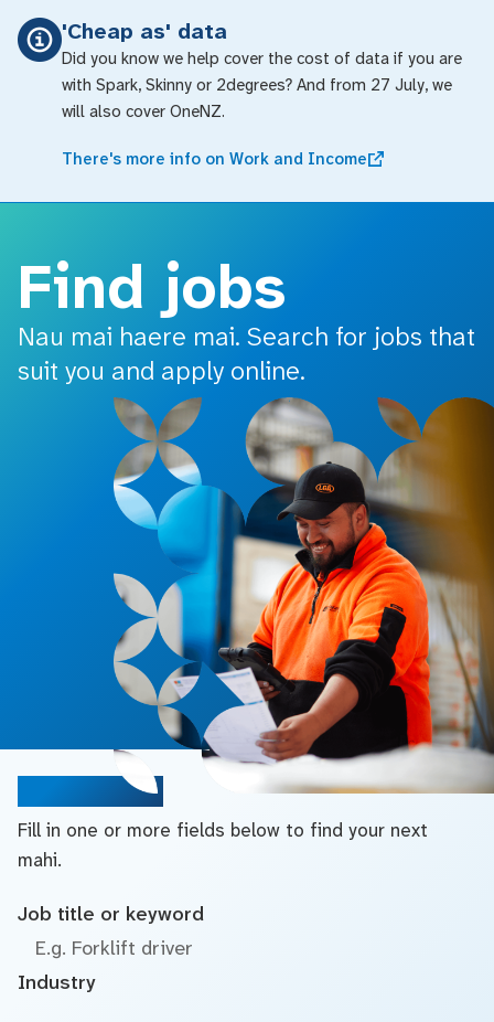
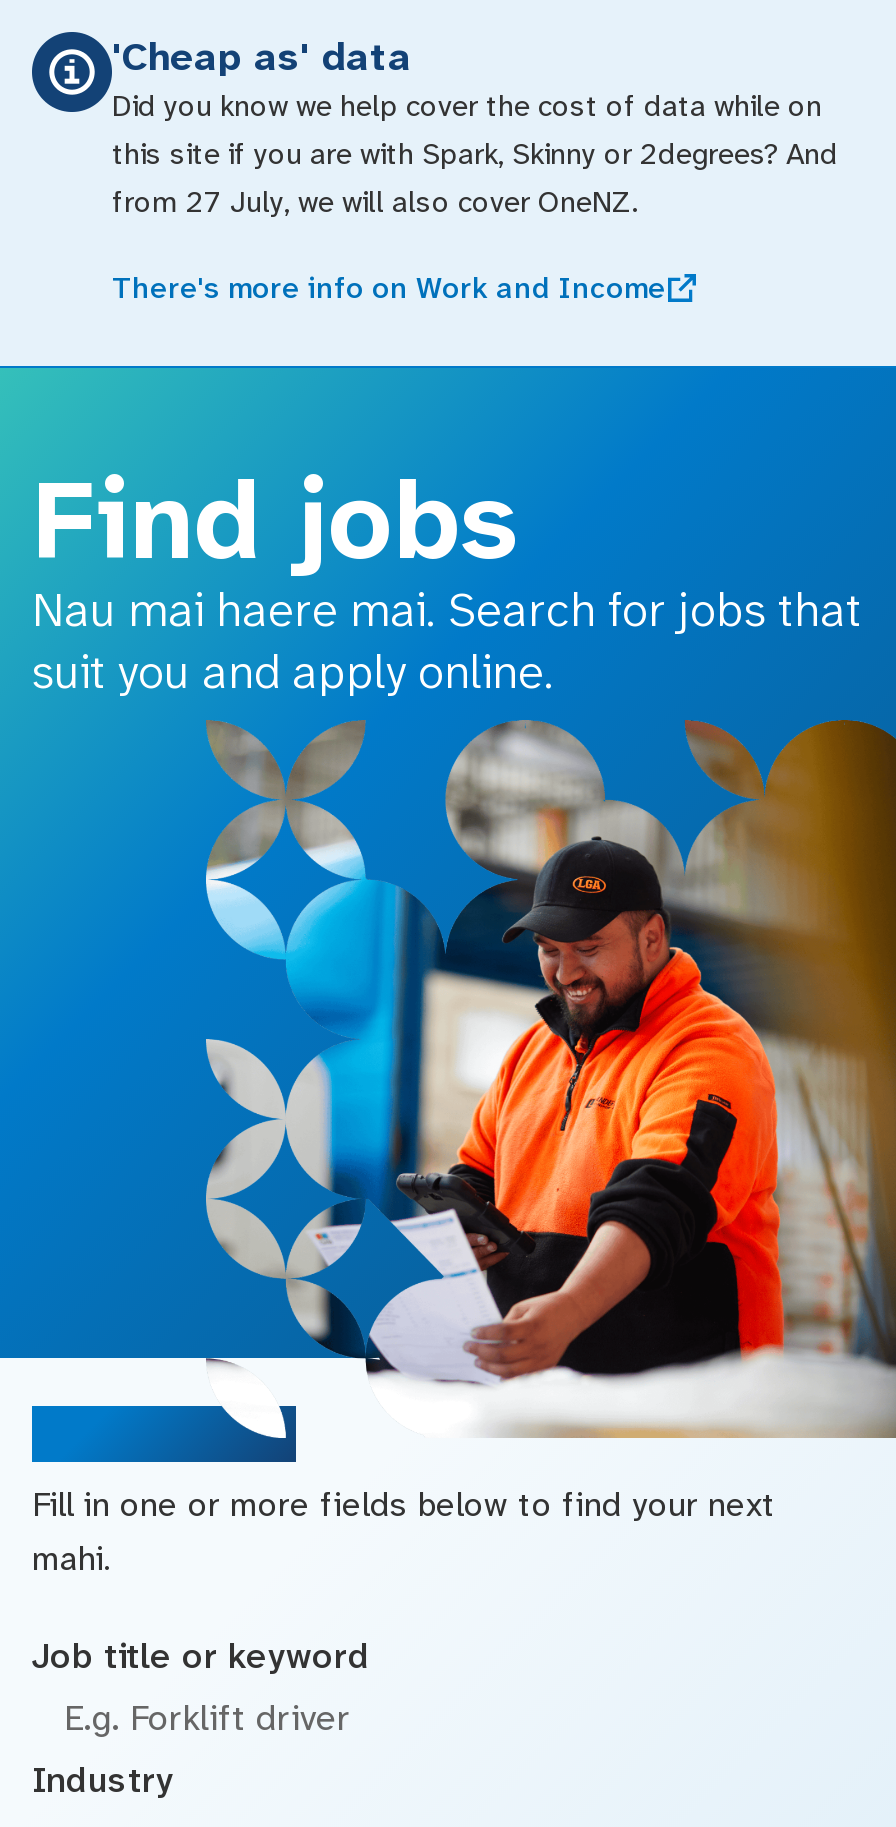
[62,47,462,123] Did you know we help cover the cost of data if you are | with Spark, Skinny or 2degrees? And from 27 July, we | will also cover OneNZ. -> [112,86,838,222] Did you know we help cover the cost of data while on | this site if you are with Spark, Skinny or 2degrees? And | from 27 July, we will also cover OneNZ.

